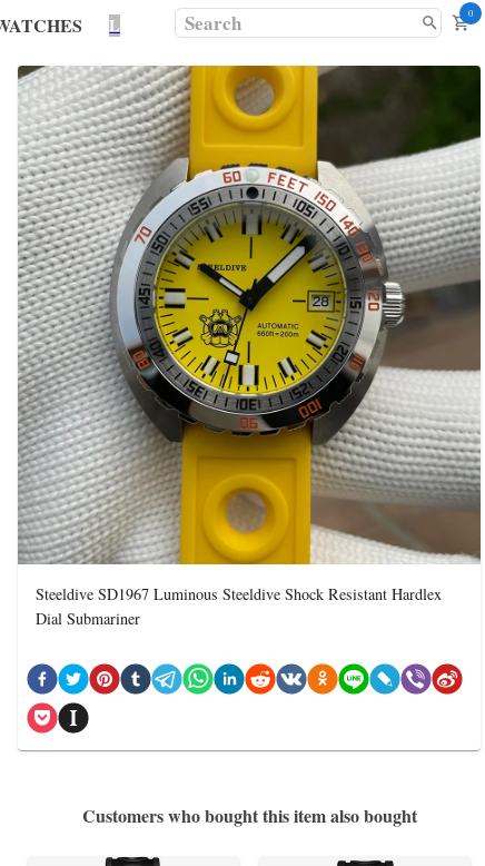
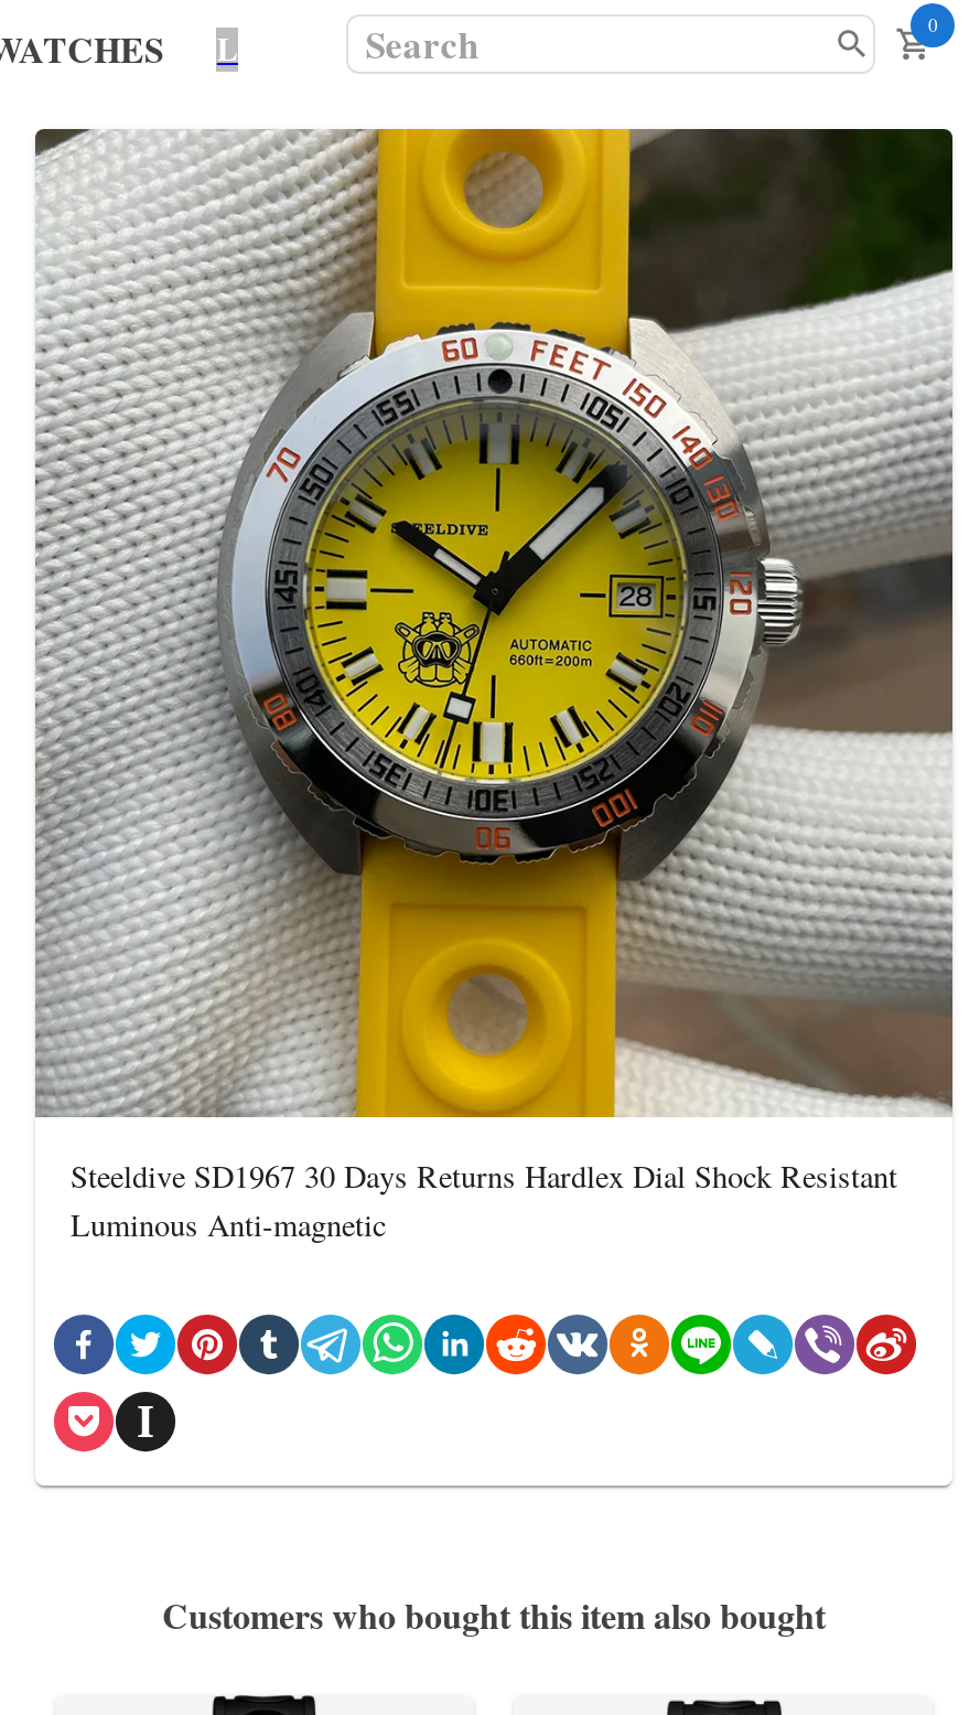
[36,583,442,629] Steeldive SD1967 Luminous Steeldive Shock Resistant Hardlex | Dial Submariner -> [71,1155,897,1245] Steeldive SD1967 30 Days Returns Hardlex Dial Shock Resistant | Luminous Anti-magnetic

